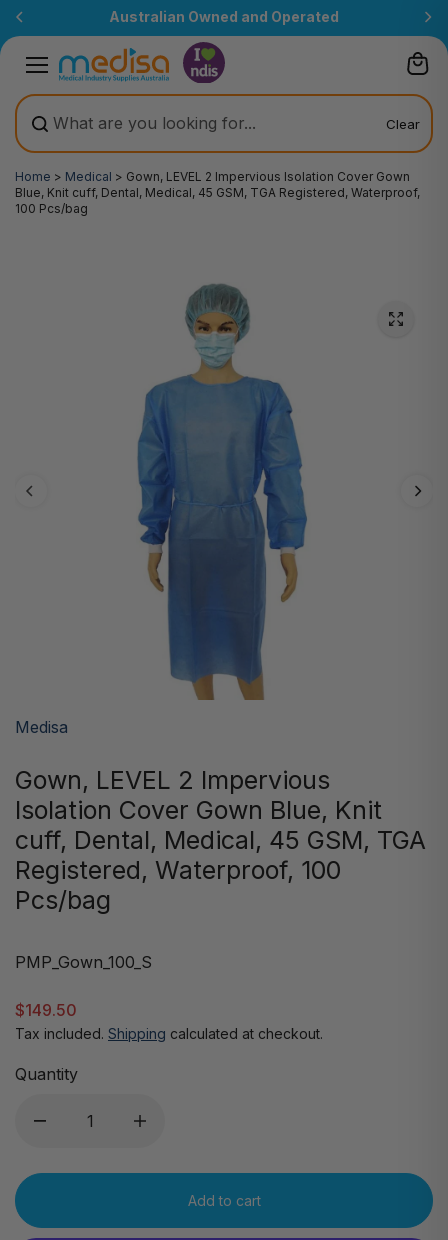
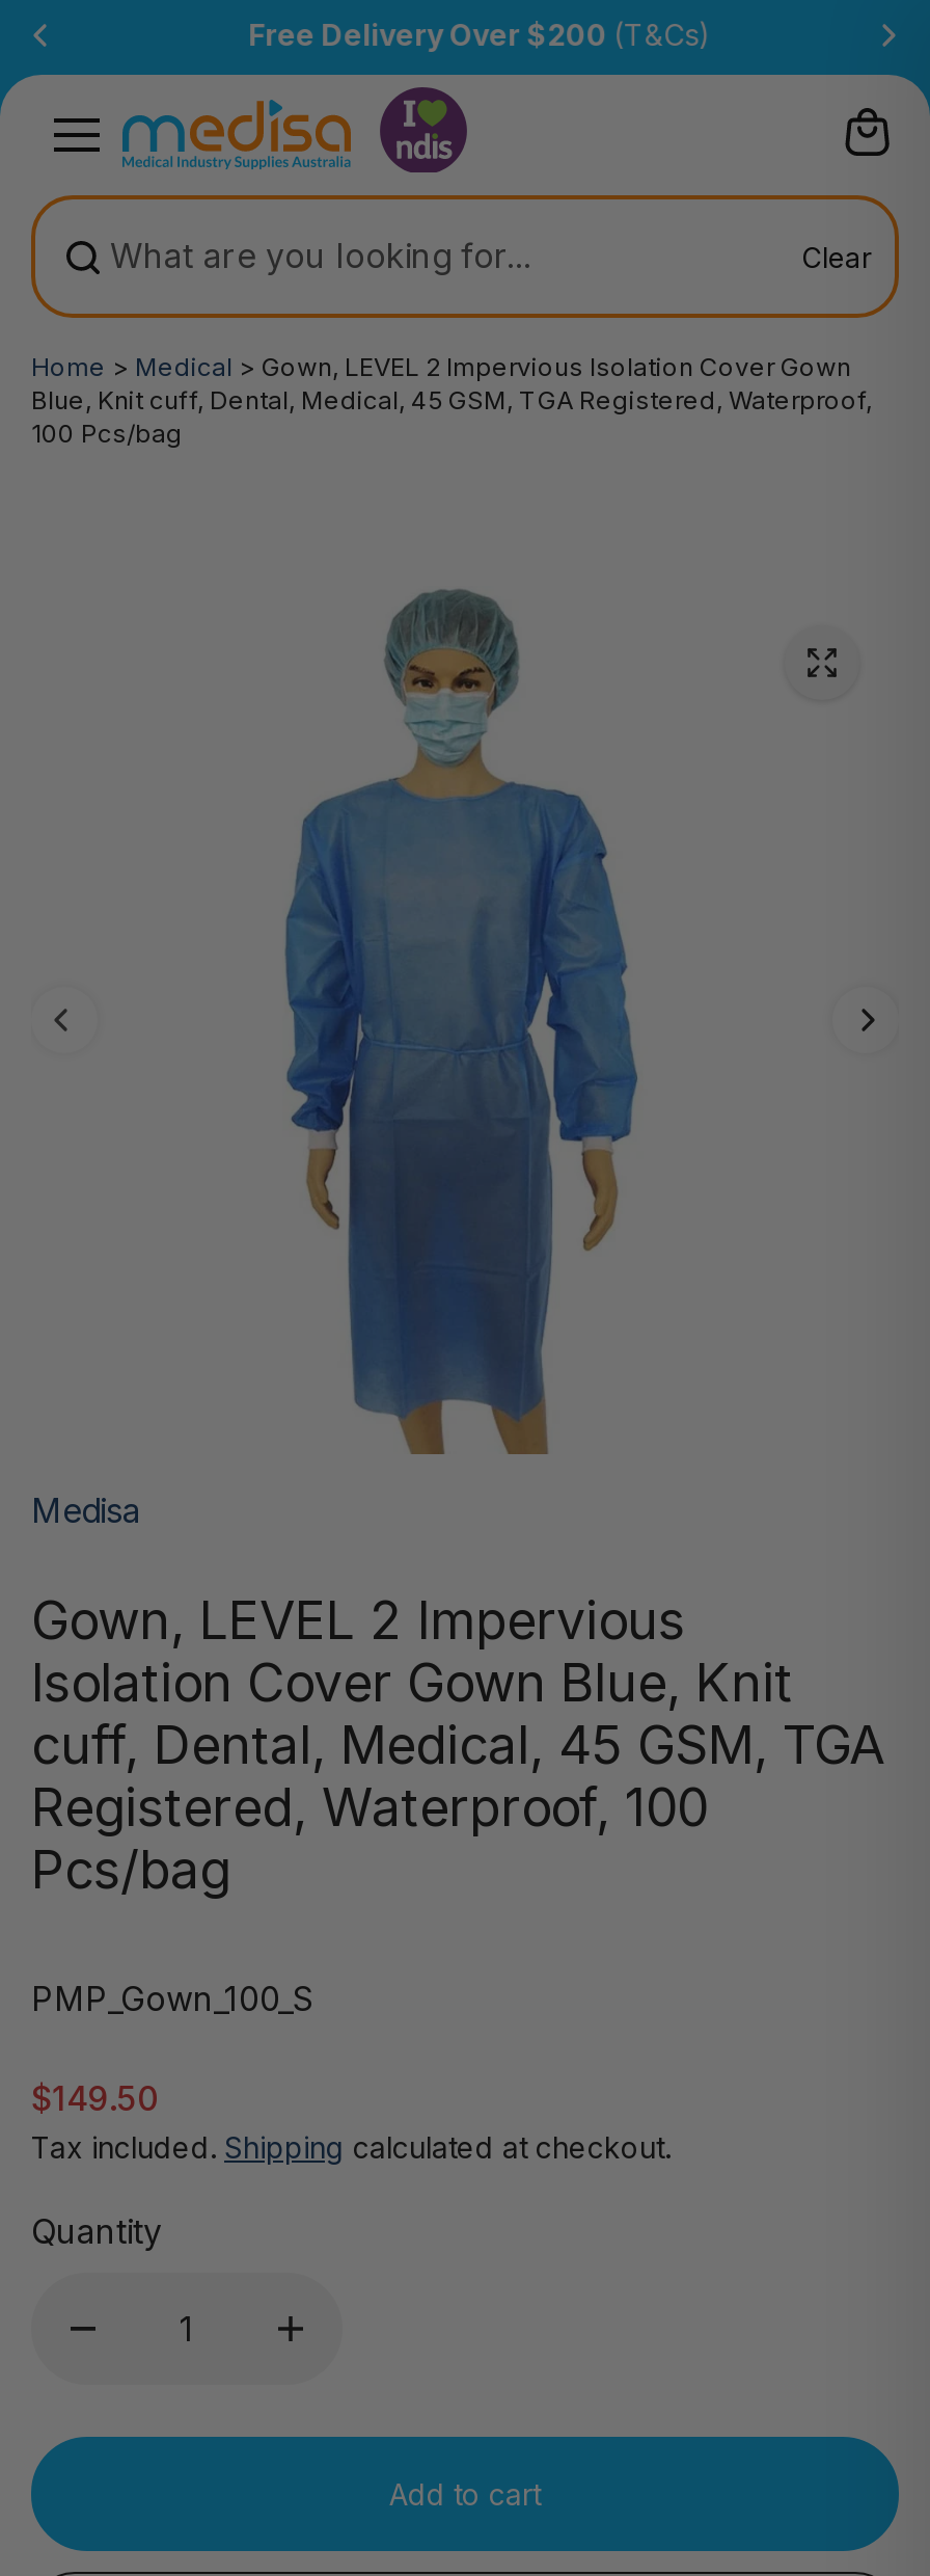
[109,8,339,25] Australian Owned and Operated -> [230,17,701,52] Free Delivery Over $200(T&Cs)

